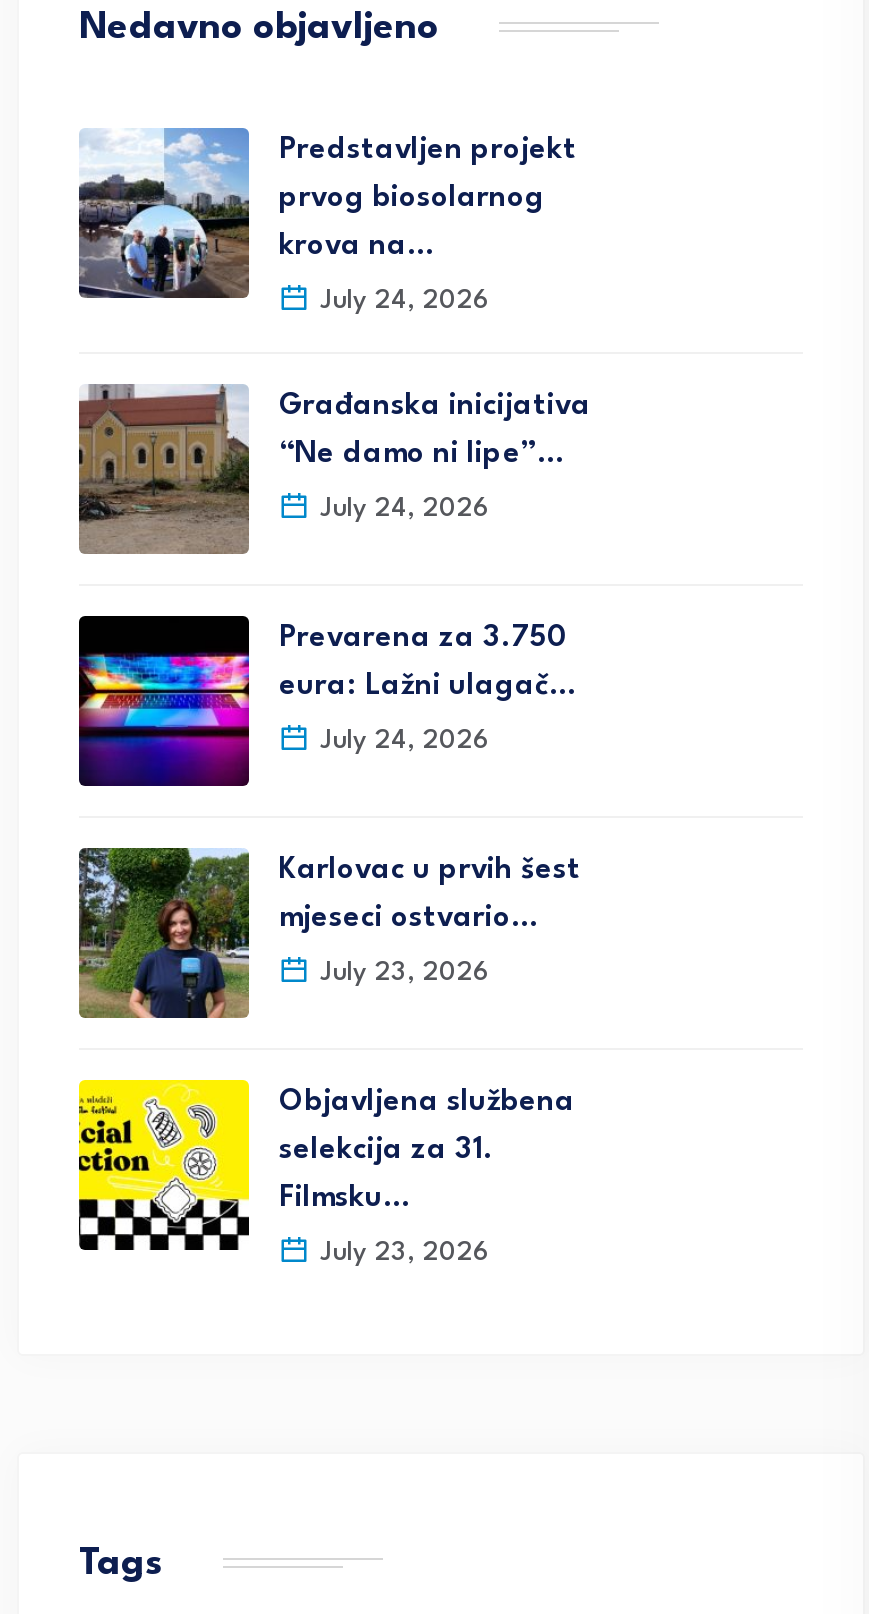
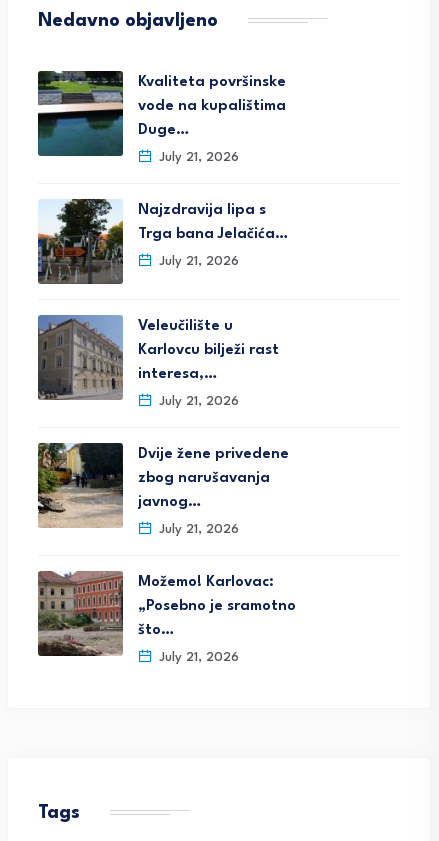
[79,126,577,315] [image] | Predstavljen projekt | prvog biosolarnog | krova na… | July 24, 2026 -> [37,70,286,164] [image] | Kvaliteta površinske | vode na kupalištima | Duge… | July 21, 2026
[77,384,591,554] [image] | Građanska inicijativa | “Ne damo ni lipe”… | July 24, 2026 -> [37,198,288,285] [image] | Najzdravija lipa s | Trga bana Jelačića… | July 21, 2026
[79,614,575,788] [image] | Prevarena za 3.750 | eura: Lažni ulagač… | July 24, 2026 -> [37,314,279,408] [image] | Veleučilište u | Karlovcu bilježi rast | interesa,… | July 21, 2026
[79,846,581,1020] [image] | Karlovac u prvih šest | mjeseci ostvario… | July 23, 2026 -> [38,442,289,536] [image] | Dvije žene privedene | zbog narušavanja | javnog… | July 21, 2026
[77,1078,575,1267] [image] | Objavljena službena | selekcija za 31. | Filmsku… | July 23, 2026 -> [37,570,296,664] [image] | Možemo! Karlovac: | „Posebno je sramotno | što… | July 21, 2026

